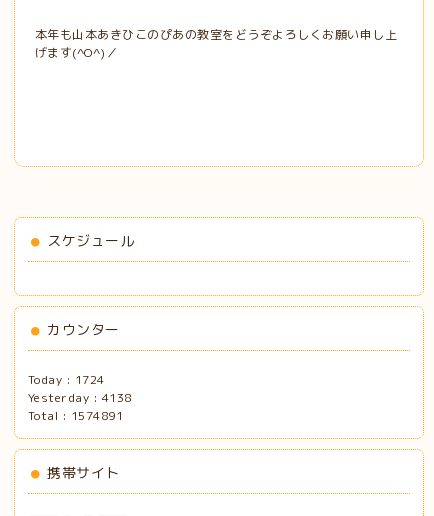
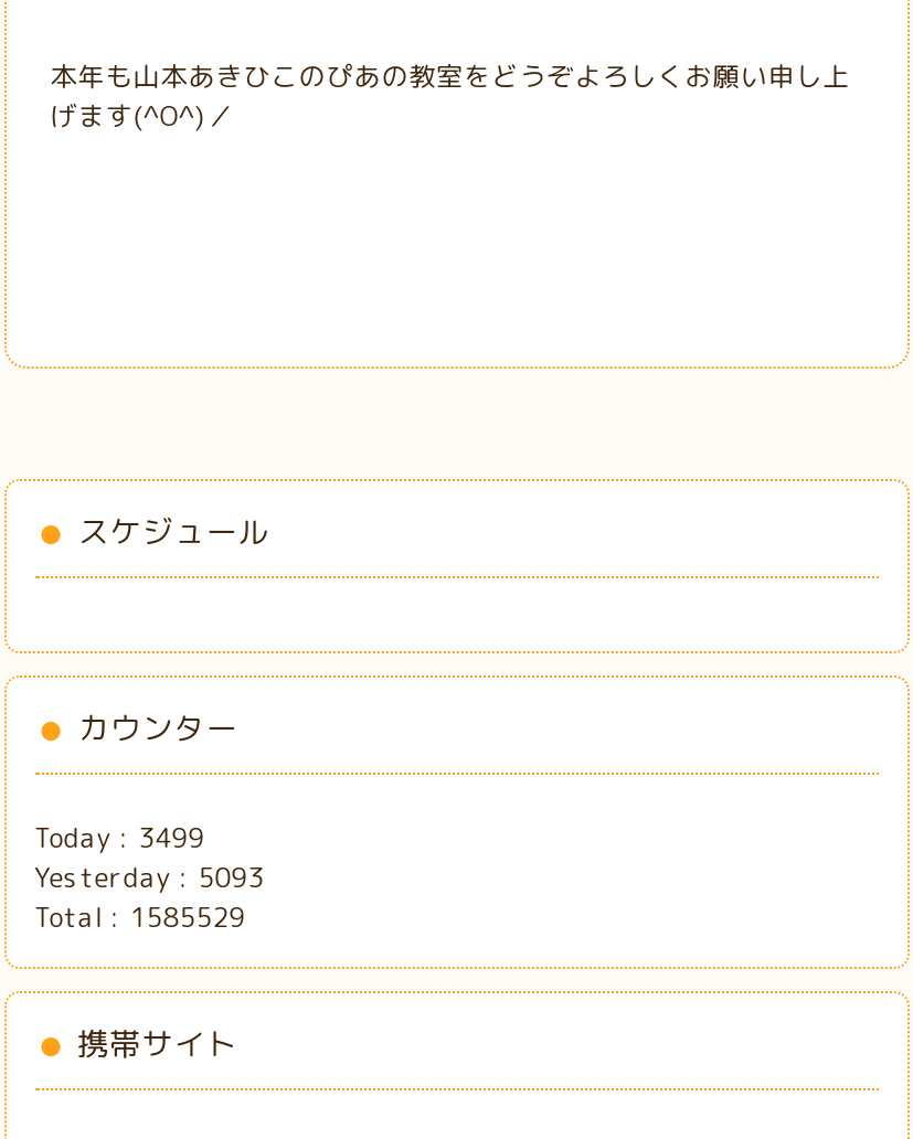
[28,371,105,388] Today : 1724 -> [35,819,205,857] Today : 3499
[28,389,132,406] Yesterday : 4138 -> [35,859,265,896] Yesterday : 5093
[28,407,123,424] Total : 1574891 -> [35,899,246,936] Total : 1585529

